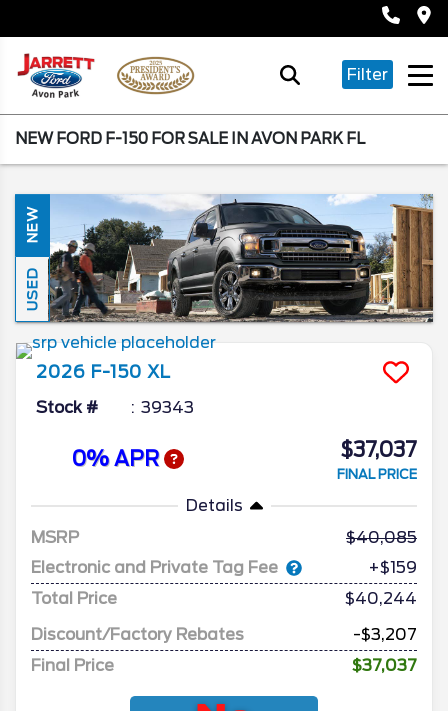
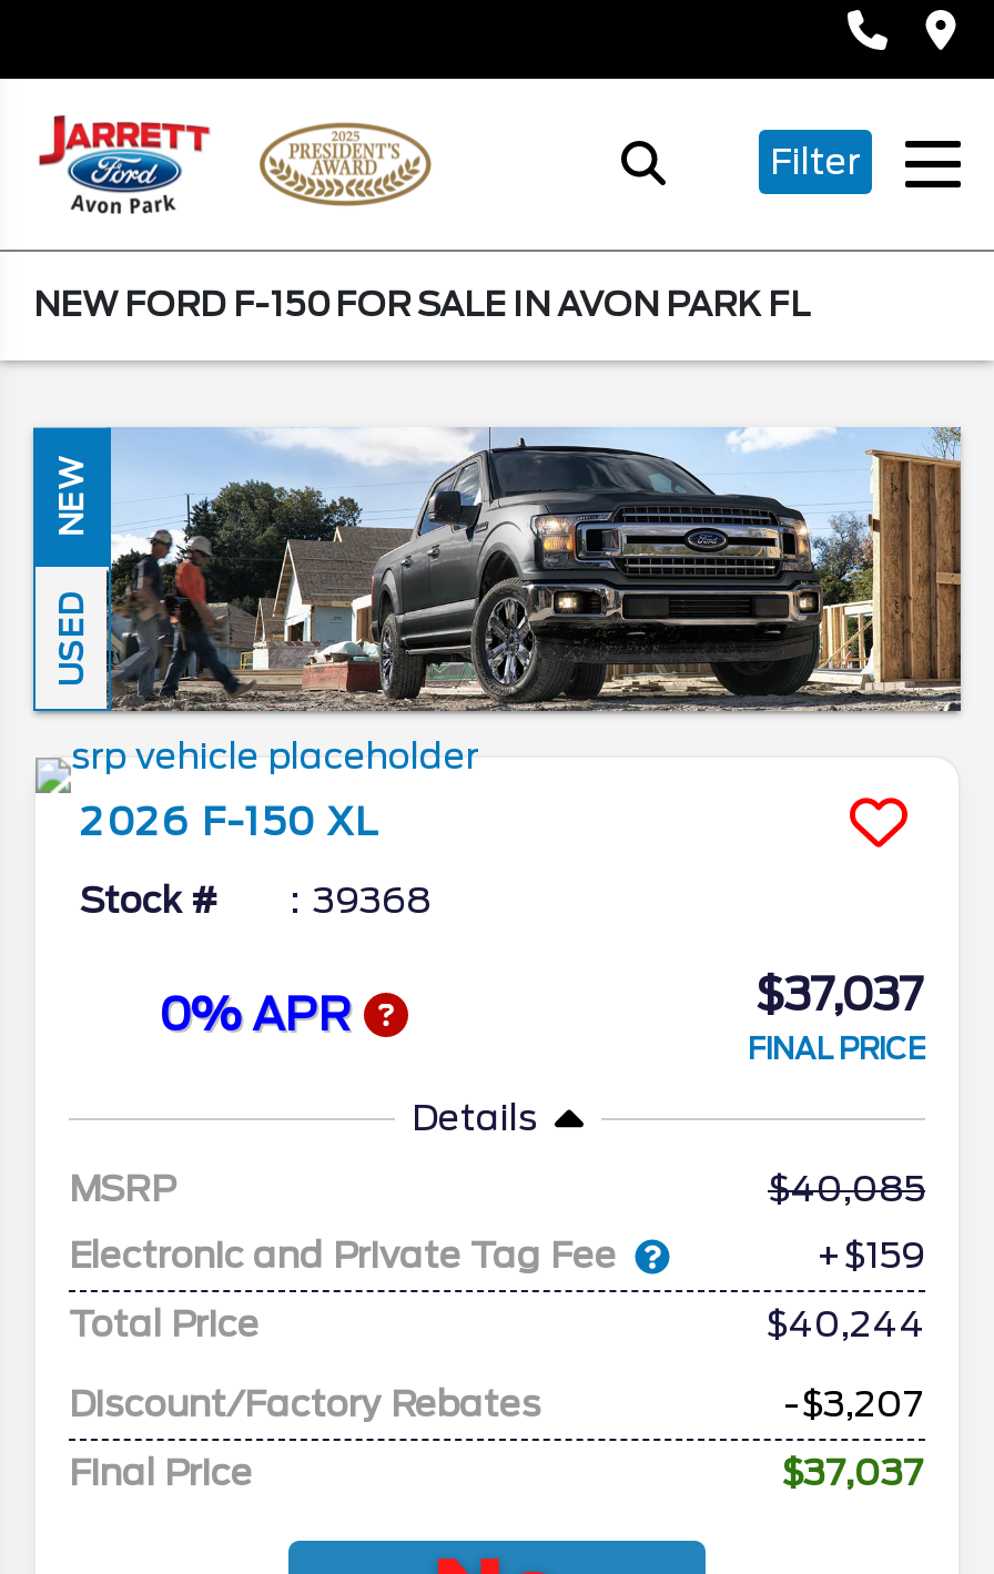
[141,398,194,417] 39343 -> [313,879,430,921] 39368

